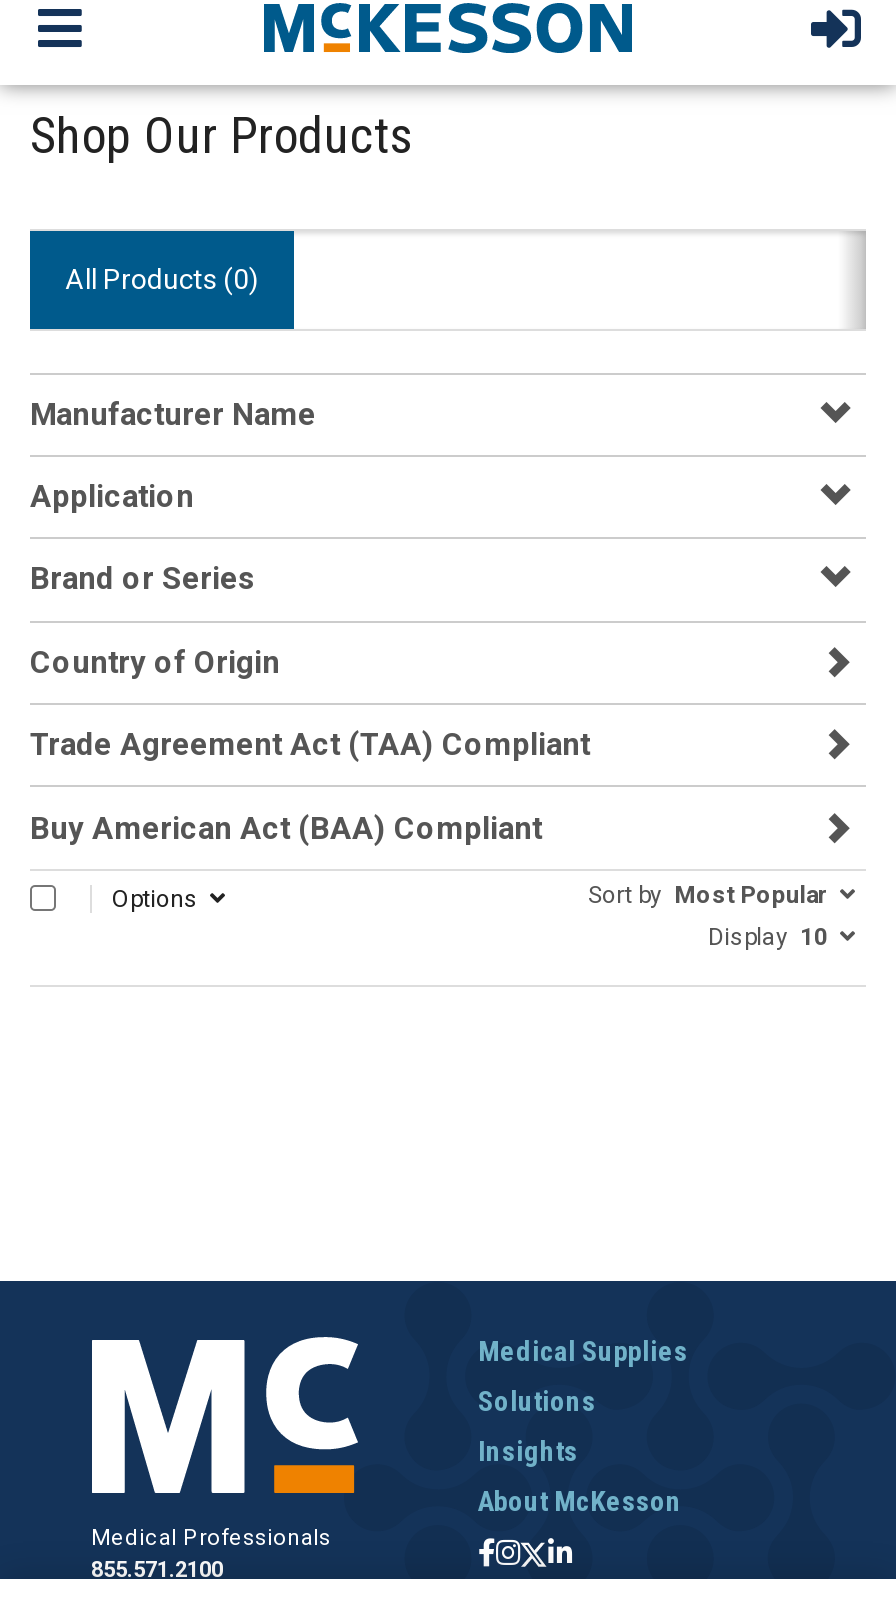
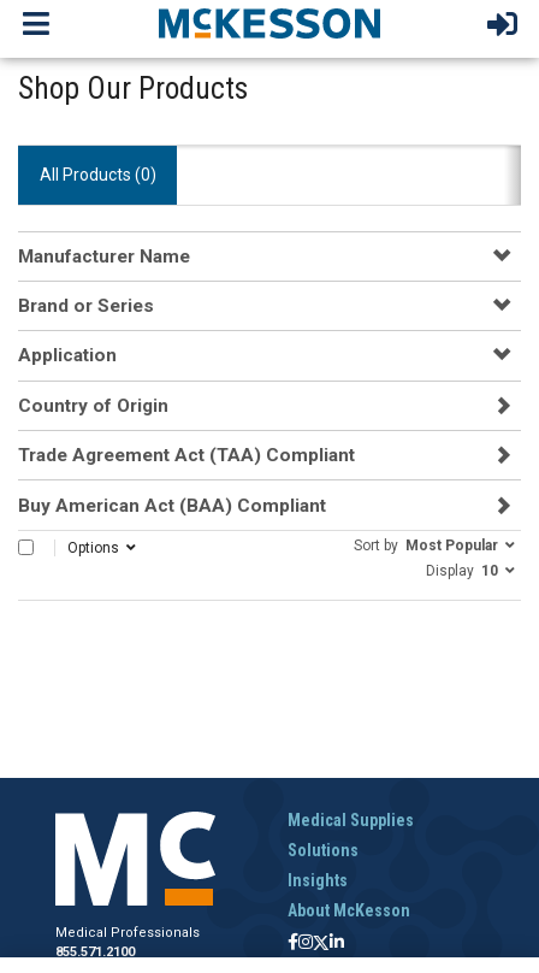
moved [30,479,194,515] -> [18,345,117,367]: Application
moved [30,562,256,598] -> [18,295,154,317]: Brand or Series

